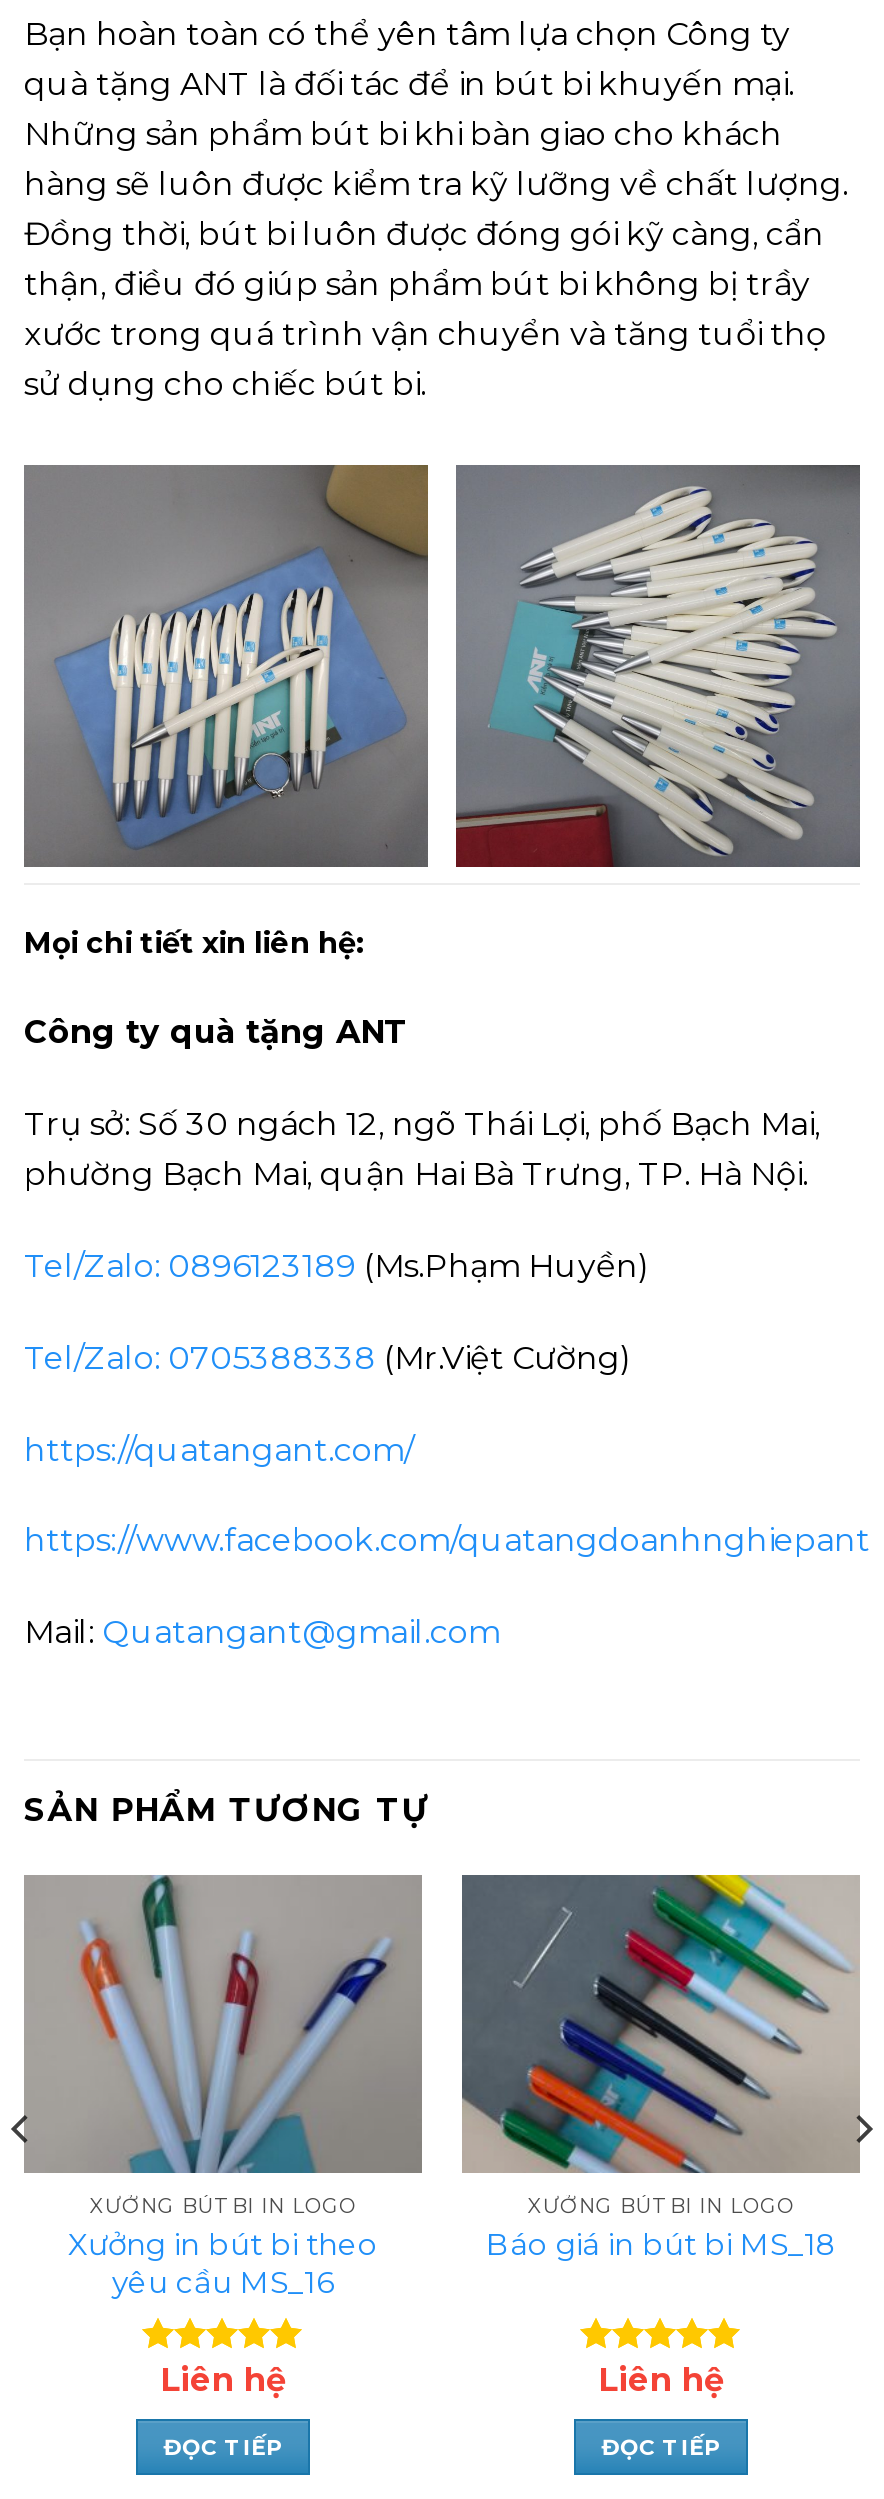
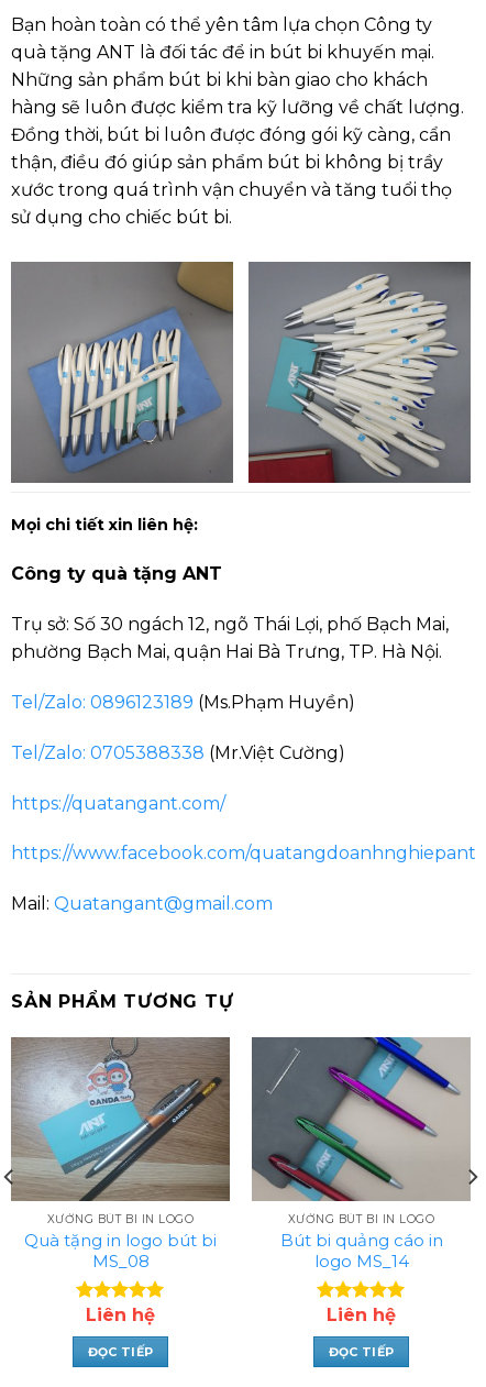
[24,1875,422,2301] [image] | Xưởng in bút bi theo | yêu cầu MS_16 -> [12,1037,230,1272] [image] | Quà tặng in logo bút bi | MS_08
[462,1873,848,2264] [image] | Báo giá in bút bi MS_18 -> [252,1036,461,1272] [image] | Bút bi quảng cáo in | logo MS_14

